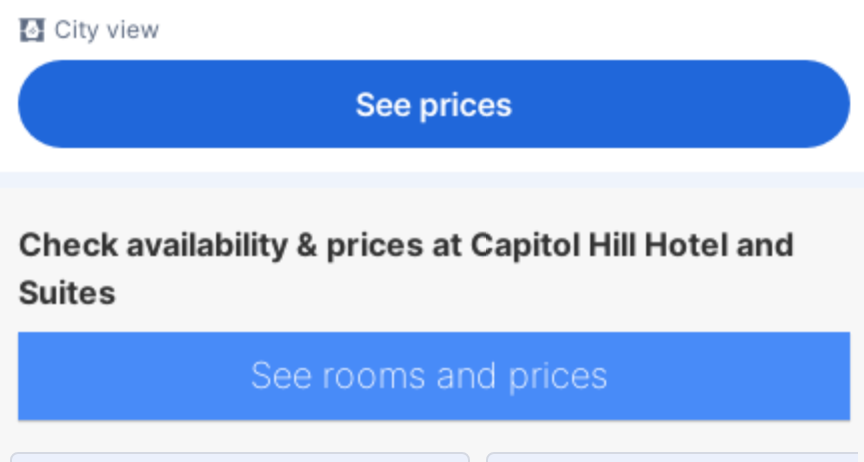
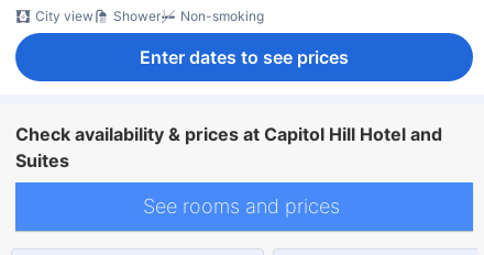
[355,83,513,123] See prices -> [113,7,349,68] Shower | Non-smoking | Enter dates to see prices

